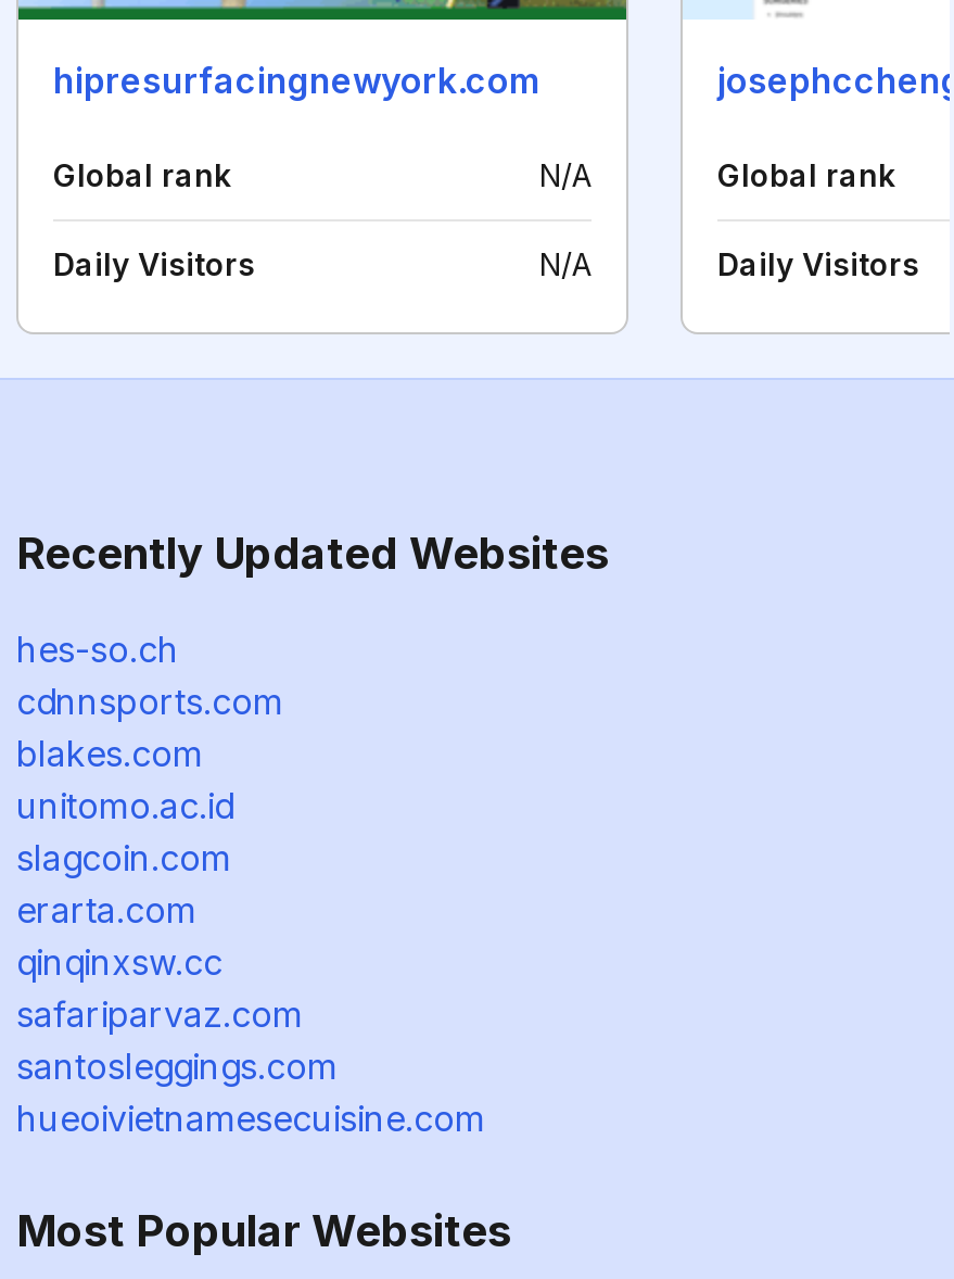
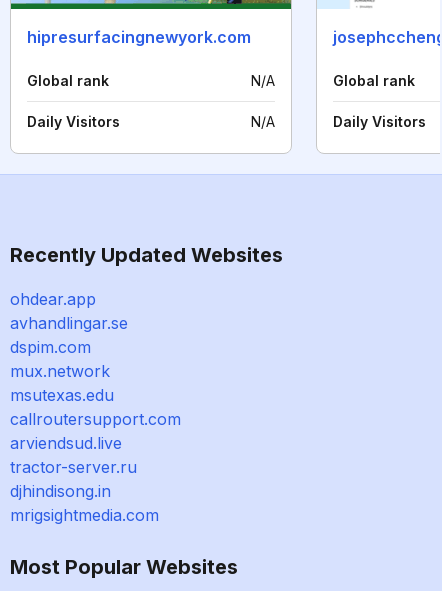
[16,628,485,1140] hes-so.ch | cdnnsports.com | blakes.com | unitomo.ac.id | slagcoin.com | erarta.com | qinqinxsw.cc | safariparvaz.com | santosleggings.com | hueoivietnamesecuisine.com -> [10,289,181,525] ohdear.app | avhandlingar.se | dspim.com | mux.network | msutexas.edu | callroutersupport.com | arviendsud.live | tractor-server.ru | djhindisong.in | mrigsightmedia.com

